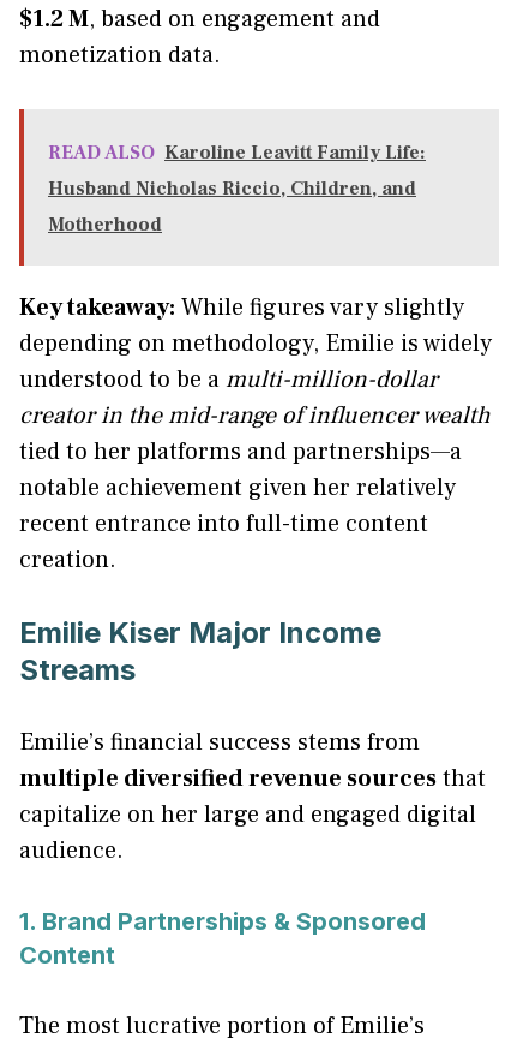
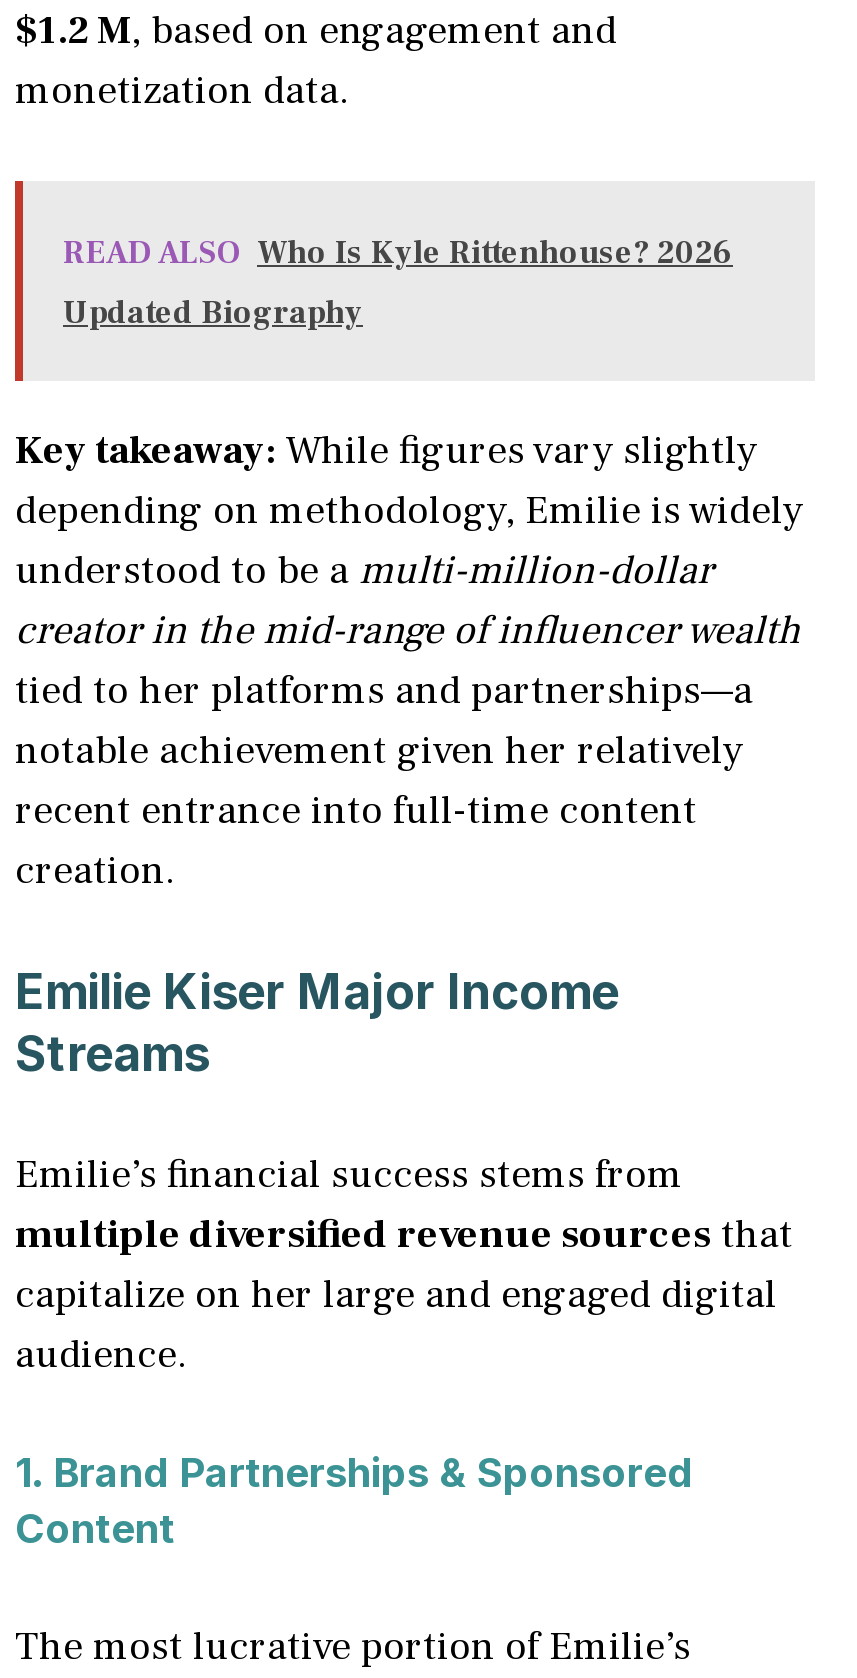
[48,140,426,236] READ ALSO Karoline Leavitt Family Life: | Husband Nicholas Riccio, Children, and | Motherhood -> [63,233,733,333] READ ALSO Who Is Kyle Rittenhouse? 2026 | Updated Biography

